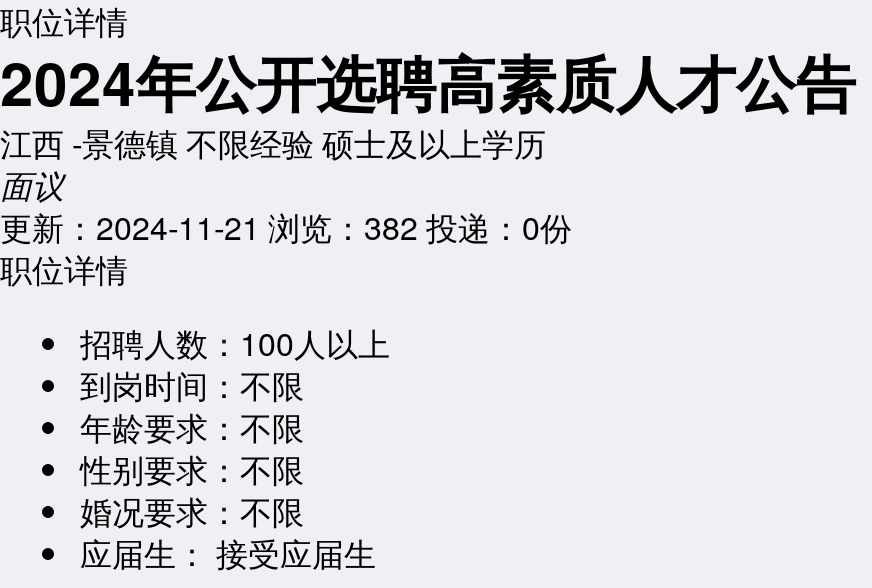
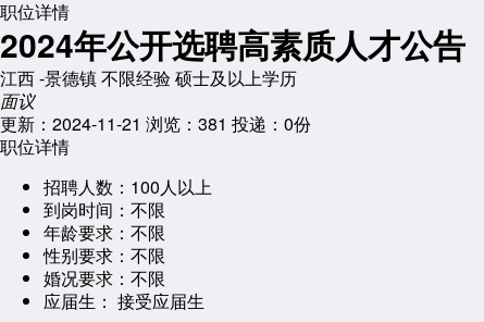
[0,204,572,250] 更新：2024-11-21 浏览：382 投递：0份 -> [0,111,311,136] 更新：2024-11-21 浏览：381 投递：0份

